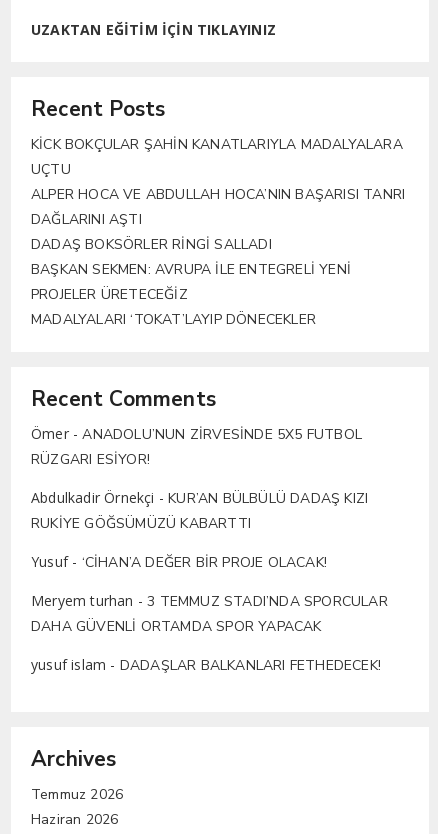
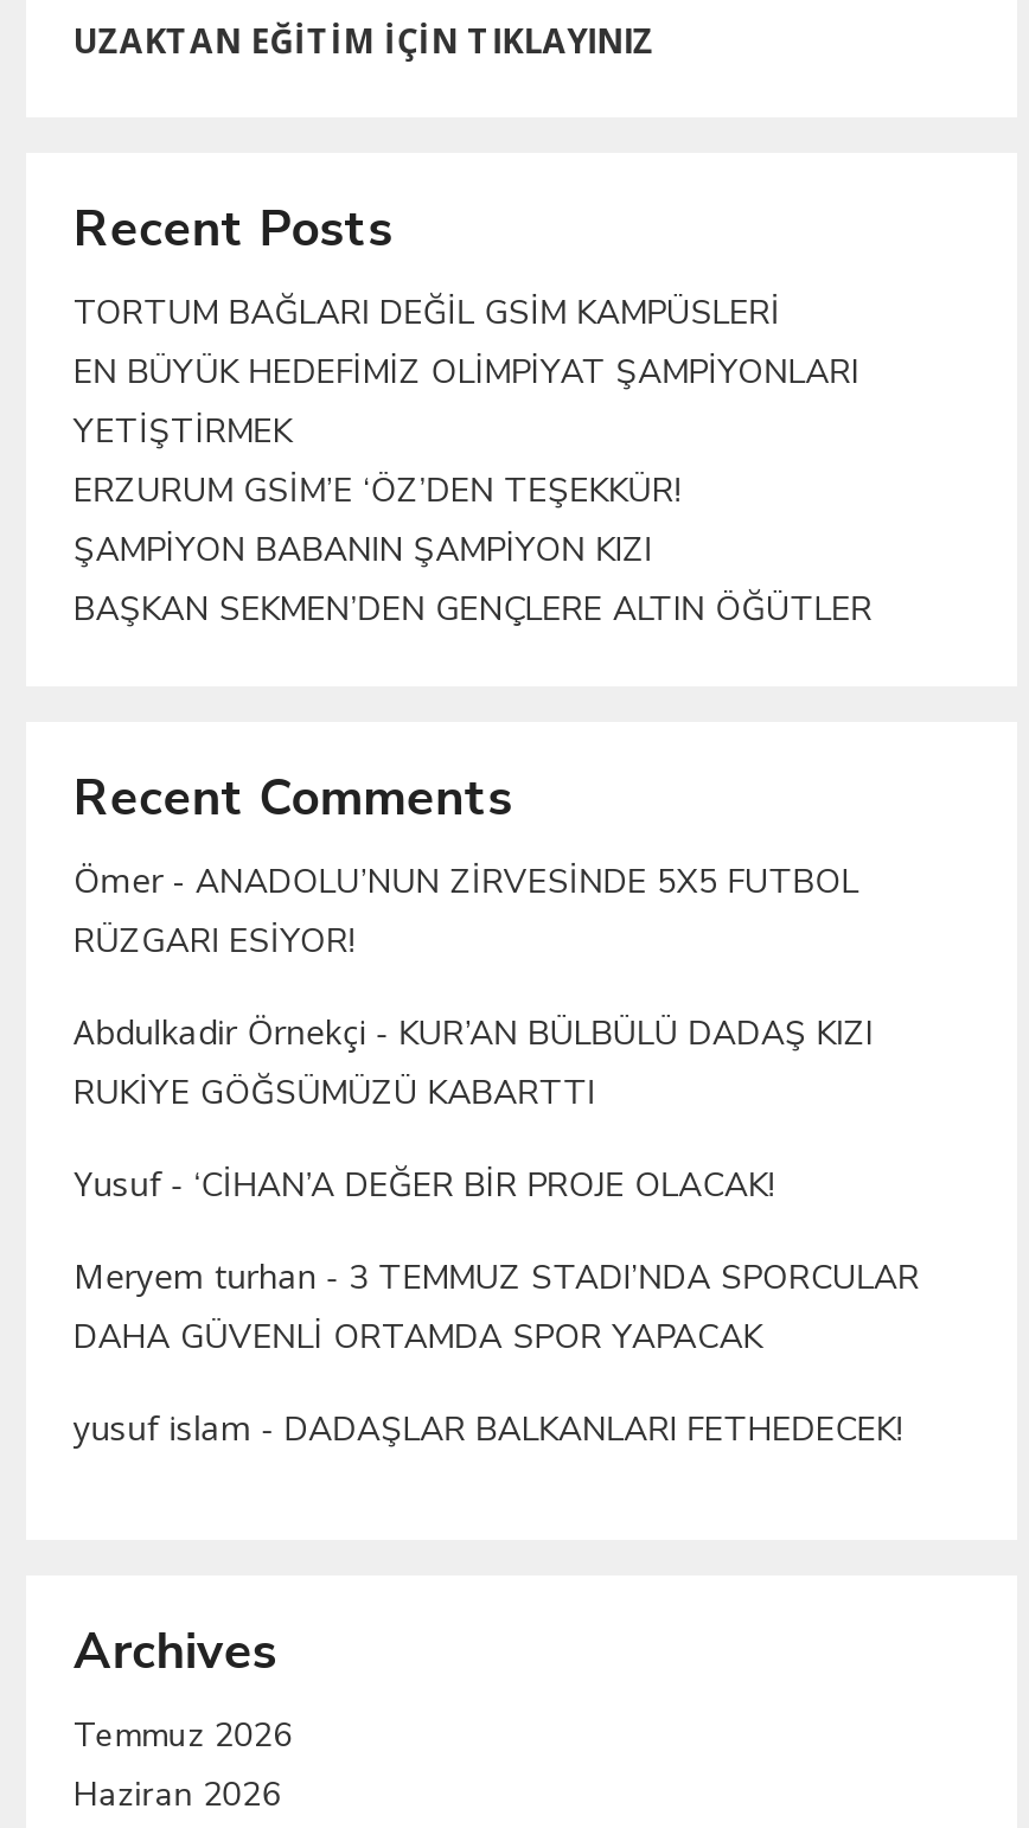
[31,135,405,329] KİCK BOKÇULAR ŞAHİN KANATLARIYLA MADALYALARA | UÇTU | ALPER HOCA VE ABDULLAH HOCA’NIN BAŞARISI TANRI | DAĞLARINI AŞTI | DADAŞ BOKSÖRLER RİNGİ SALLADI | BAŞKAN SEKMEN: AVRUPA İLE ENTEGRELİ YENİ | PROJELER ÜRETECEĞİZ | MADALYALARI ‘TOKAT’LAYIP DÖNECEKLER -> [73,291,873,632] TORTUM BAĞLARI DEĞİL GSİM KAMPÜSLERİ | EN BÜYÜK HEDEFİMİZ OLİMPİYAT ŞAMPİYONLARI | YETİŞTİRMEK | ERZURUM GSİM’E ‘ÖZ’DEN TEŞEKKÜR! | ŞAMPİYON BABANIN ŞAMPİYON KIZI | BAŞKAN SEKMEN’DEN GENÇLERE ALTIN ÖĞÜTLER

